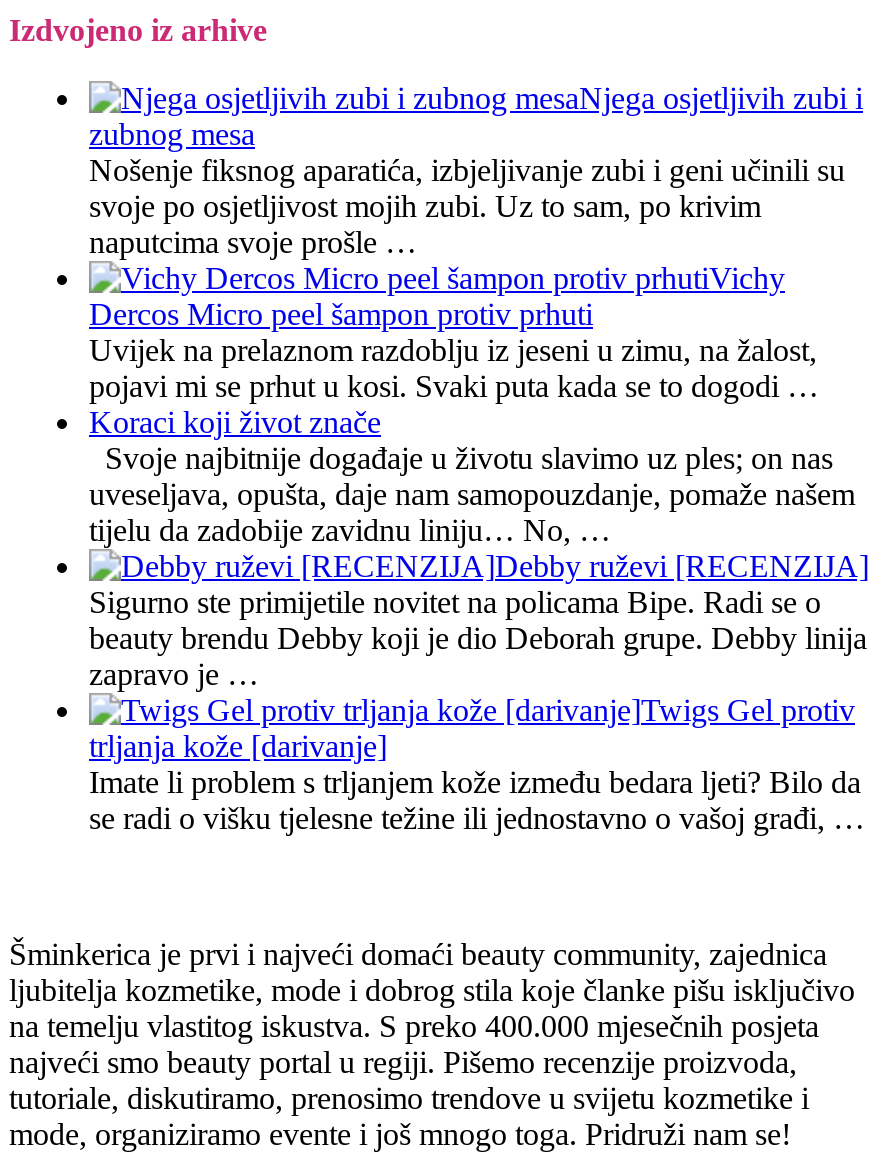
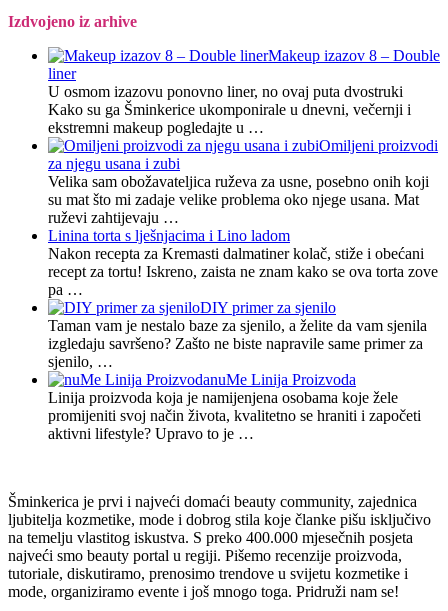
[89,82,869,836] Njega osjetljivih zubi i | zubnog mesa | Nošenje fiksnog aparatića, izbjeljivanje zubi i geni učinili su | svoje po osjetljivost mojih zubi. Uz to sam, po krivim | naputcima svoje prošle … | Vichy | Dercos Micro peel šampon protiv prhuti | Uvijek na prelaznom razdoblju iz jeseni u zimu, na žalost, | pojavi mi se prhut u kosi. Svaki puta kada se to dogodi … | Koraci koji život znače | Svoje najbitnije događaje u životu slavimo uz ples; on nas | uveseljava, opušta, daje nam samopouzdanje, pomaže našem | tijelu da zadobije zavidnu liniju… No, … | Debby ruževi [RECENZIJA] | Sigurno ste primijetile novitet na policama Bipe. Radi se o | beauty brendu Debby koji je dio Deborah grupe. Debby linija | zapravo je … | Twigs Gel protiv | trljanja kože [darivanje] | Imate li problem s trljanjem kože između bedara ljeti? Bilo da | se radi o višku tjelesne težine ili jednostavno o vašoj građi, … -> [48,47,440,442] Makeup izazov 8 – Double | liner | U osmom izazovu ponovno liner, no ovaj puta dvostruki | Kako su ga Šminkerice ukomponirale u dnevni, večernji i | ekstremni makeup pogledajte u … | Omiljeni proizvodi | za njegu usana i zubi | Velika sam obožavateljica ruževa za usne, posebno onih koji | su mat što mi zadaje velike problema oko njege usana. Mat | ruževi zahtijevaju … | Linina torta s lješnjacima i Lino ladom | Nakon recepta za Kremasti dalmatiner kolač, stiže i obećani | recept za tortu! Iskreno, zaista ne znam kako se ova torta zove | pa … | DIY primer za sjenilo | Taman vam je nestalo baze za sjenilo, a želite da vam sjenila | izgledaju savršeno? Zašto ne biste napravile same primer za | sjenilo, … | nuMe Linija Proizvoda | Linija proizvoda koja je namijenjena osobama koje žele | promijeniti svoj način života, kvalitetno se hraniti i započeti | aktivni lifestyle? Upravo to je …

